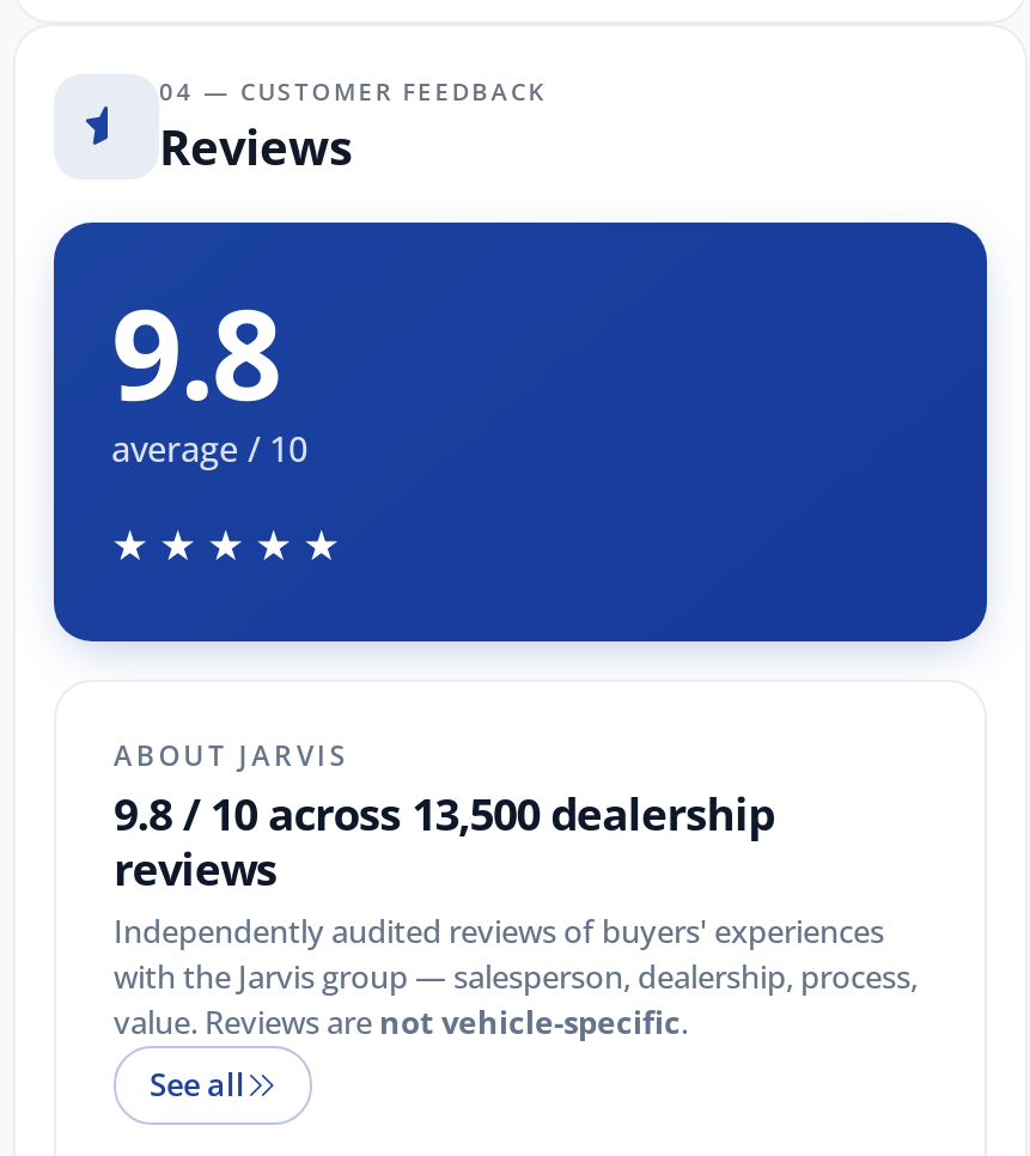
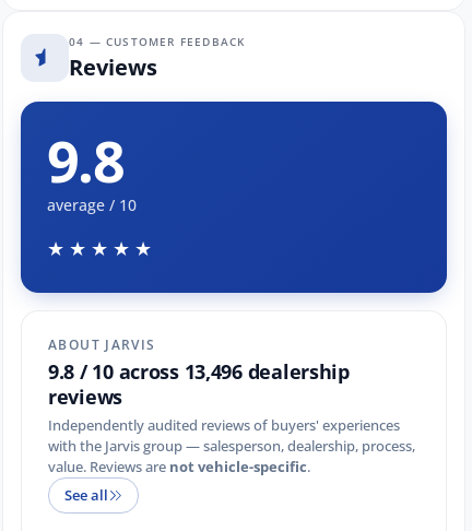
[114,782,774,842] 9.8 / 10 across 13,500 dealership -> [48,357,350,384] 9.8 / 10 across 13,496 dealership

